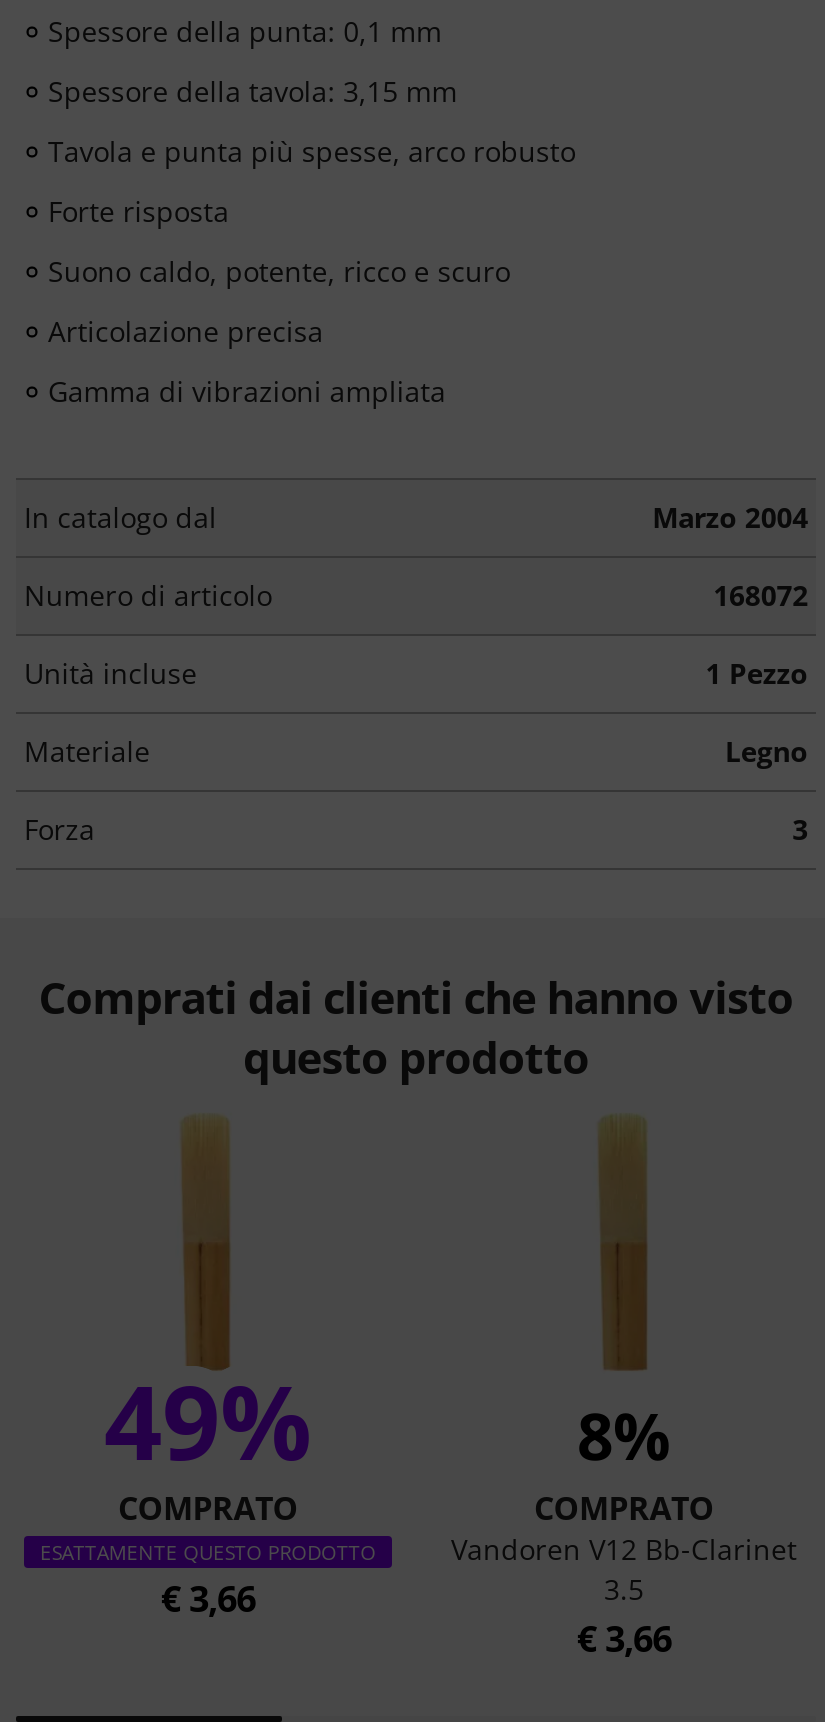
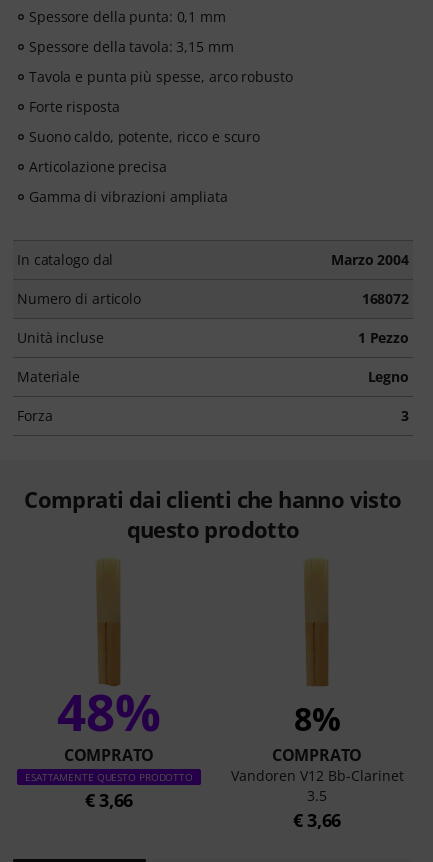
[104,1350,312,1490] 49% -> [57,676,161,746] 48%

